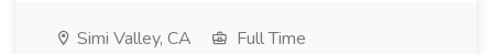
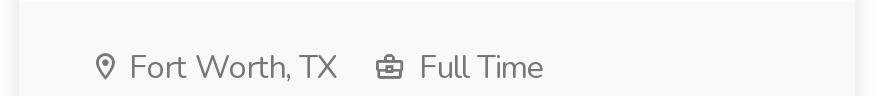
[73,26,192,51] Simi Valley, CA -> [121,46,337,90] Fort Worth, TX

